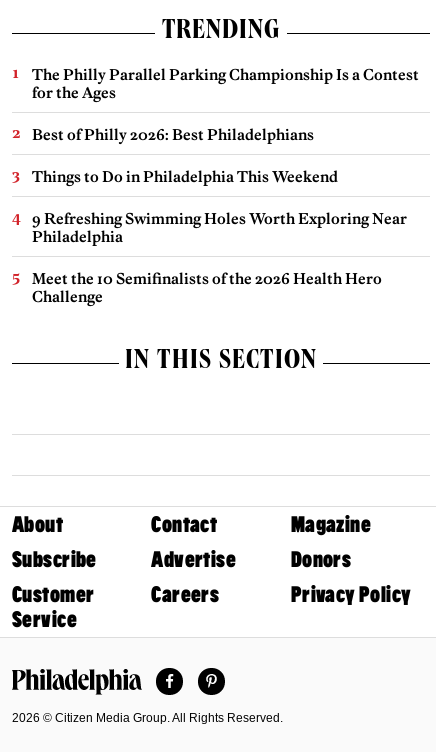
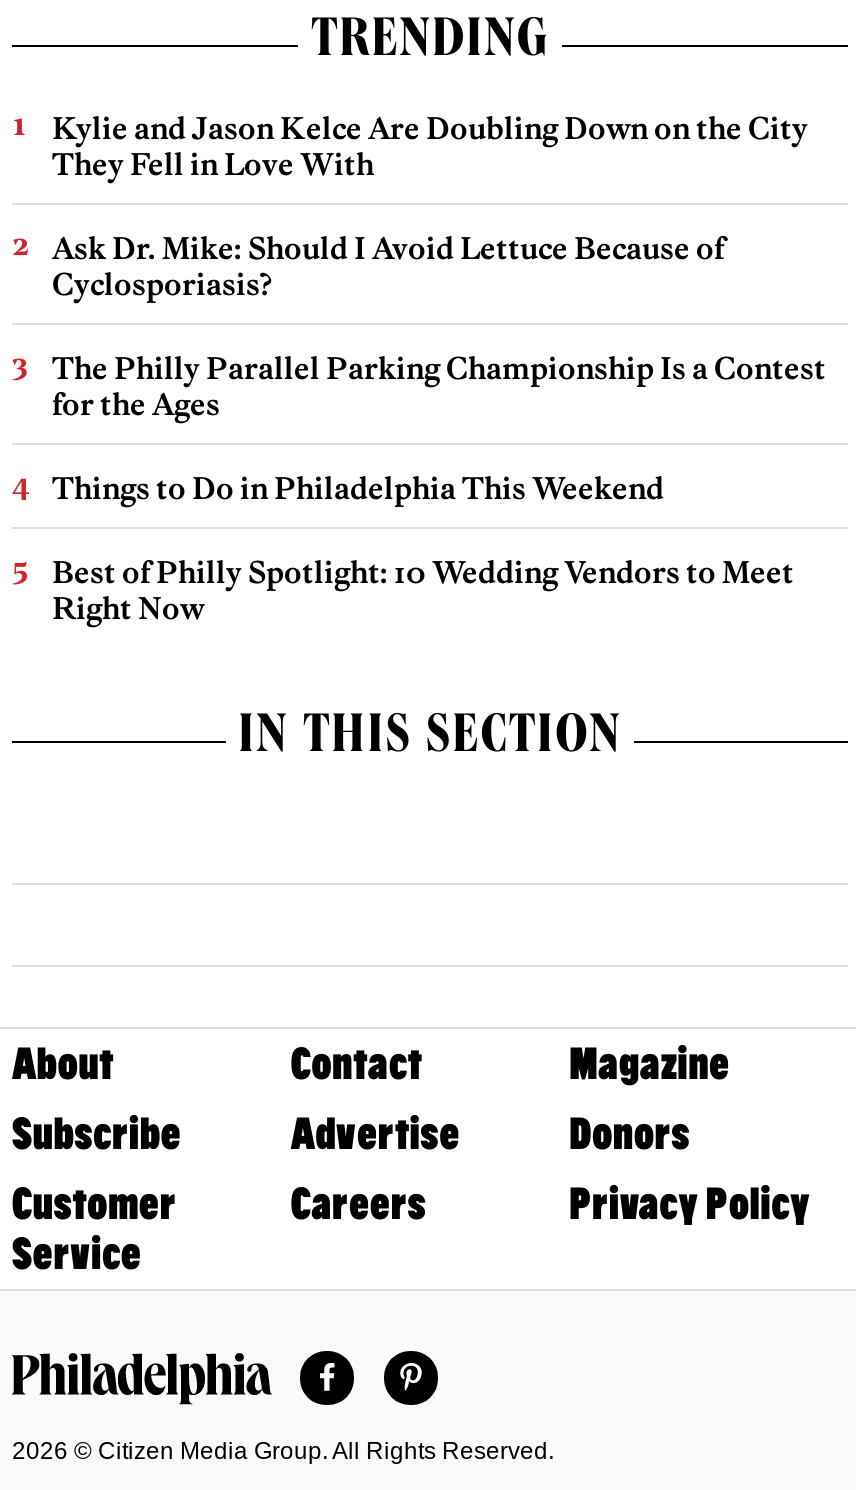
none -> [52,108,808,302] Kylie and Jason Kelce Are Doubling Down on the City | They Fell in Love With | Ask Dr. Mike: Should I Avoid Lettuce Because of | Cyclosporiasis?
moved [32,65,419,102] -> [52,348,826,422]: The Philly Parallel Parking Championship Is a Contest | for the Ages
[32,125,314,144] Best of Philly 2026: Best Philadelphians -> none
moved [32,167,338,186] -> [52,468,664,506]: Things to Do in Philadelphia This Weekend
[32,209,407,306] 9 Refreshing Swimming Holes Worth Exploring Near | Philadelphia | Meet the 10 Semifinalists of the 2026 Health Hero | Challenge -> [52,552,794,626] Best of Philly Spotlight: 10 Wedding Vendors to Meet | Right Now

